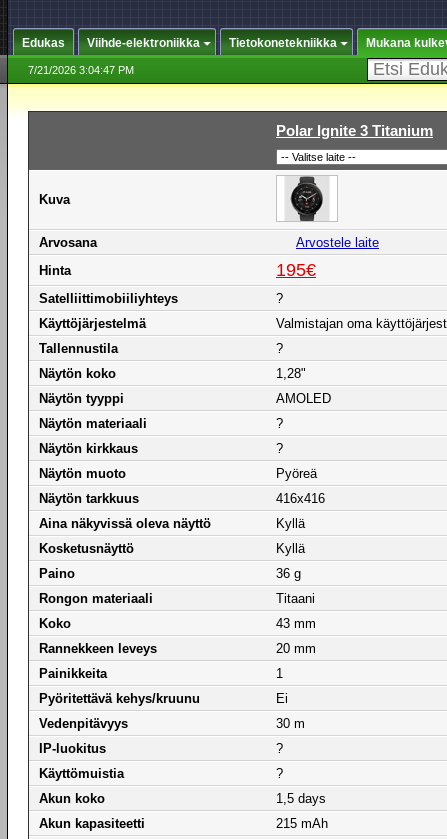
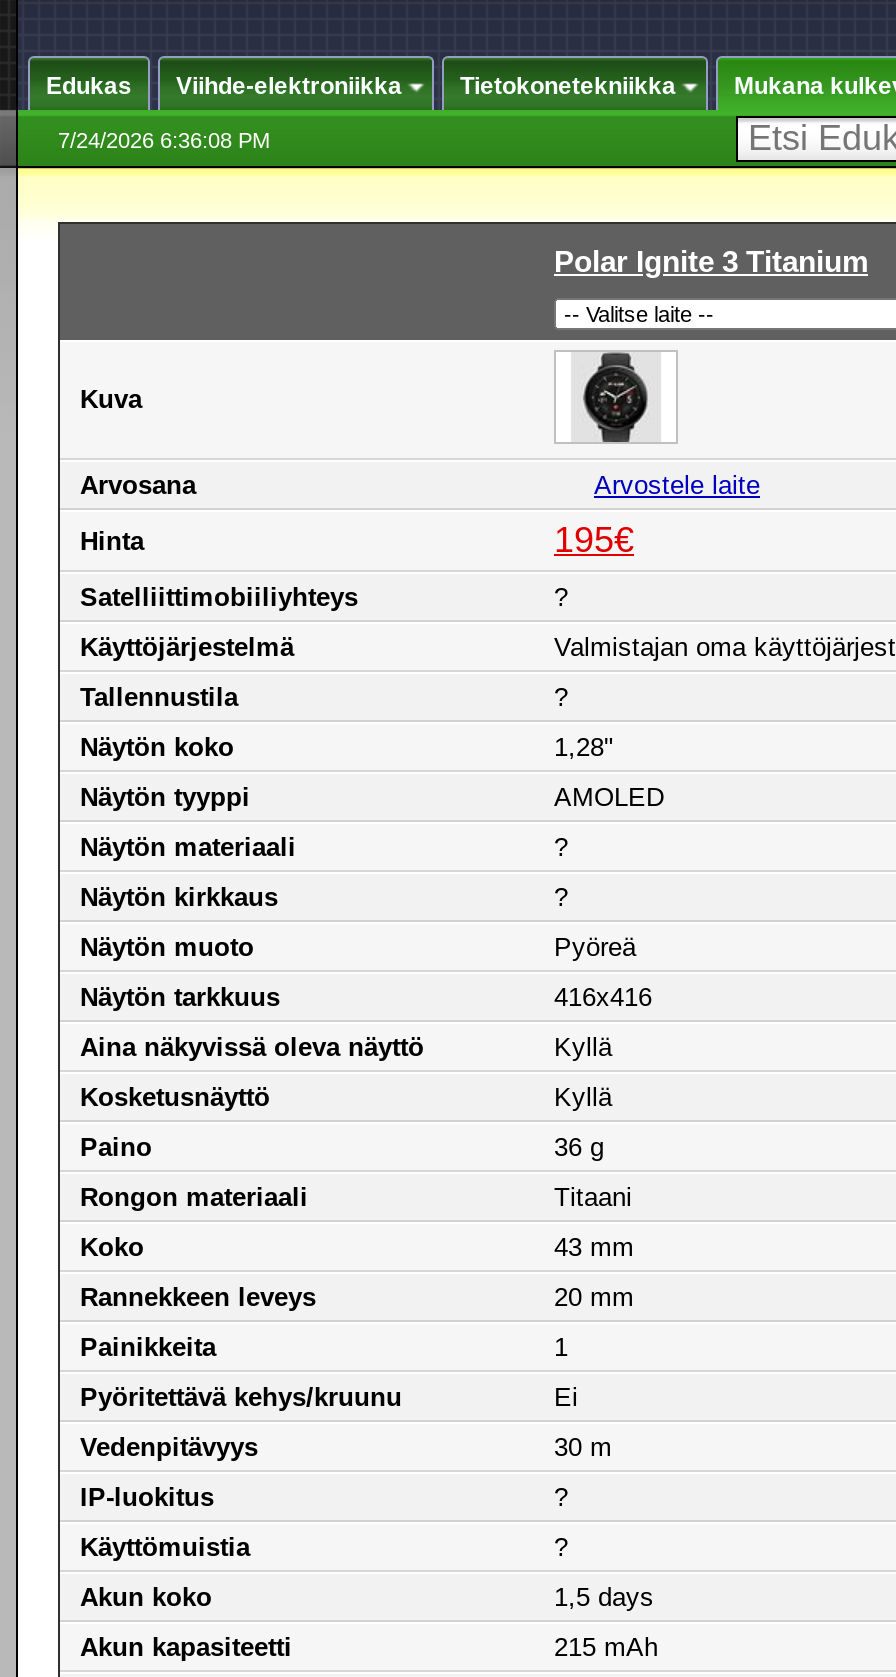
[28,64,134,76] 7/21/2026 3:04:47 PM -> [58,128,270,152] 7/24/2026 6:36:08 PM

